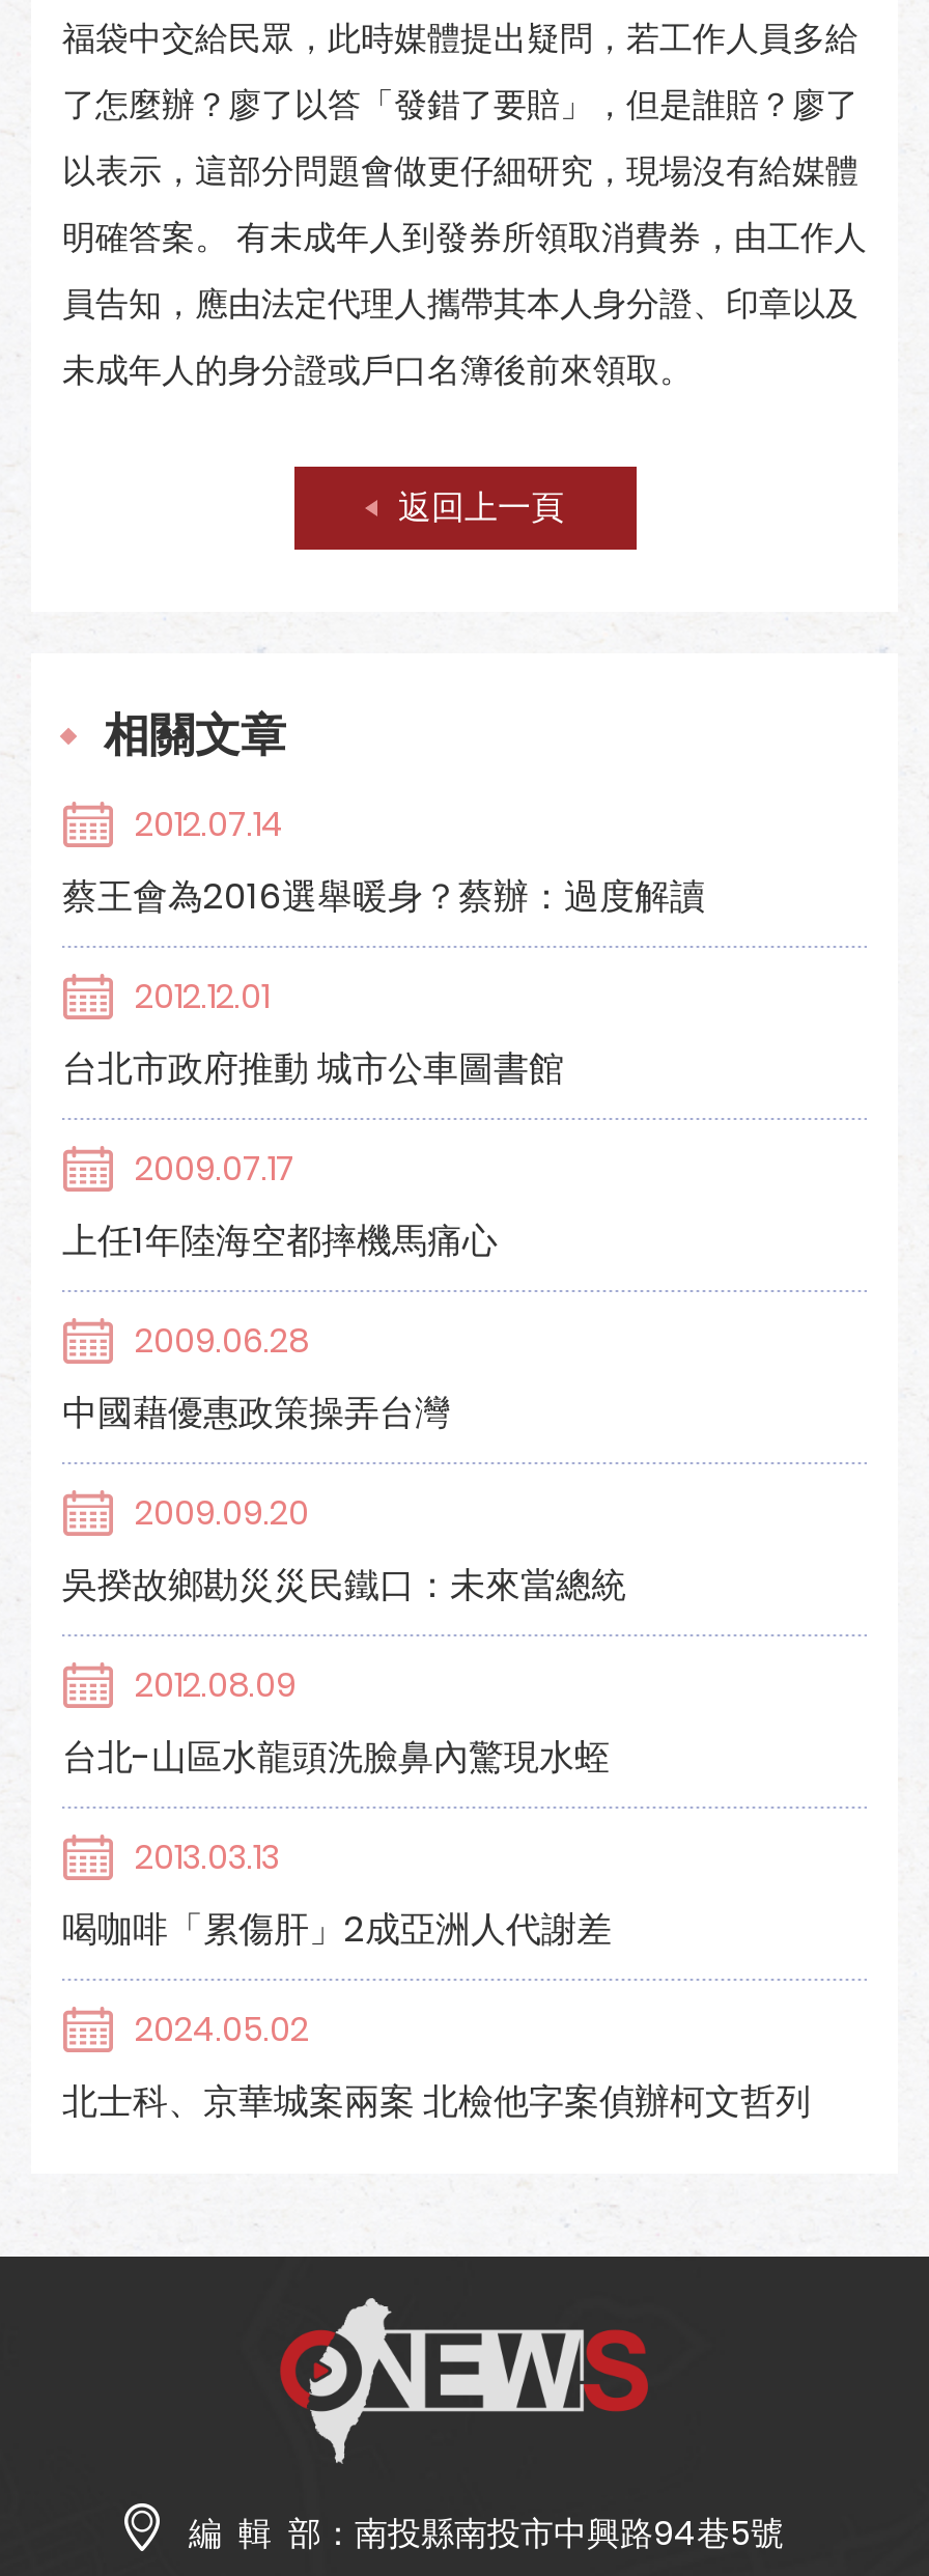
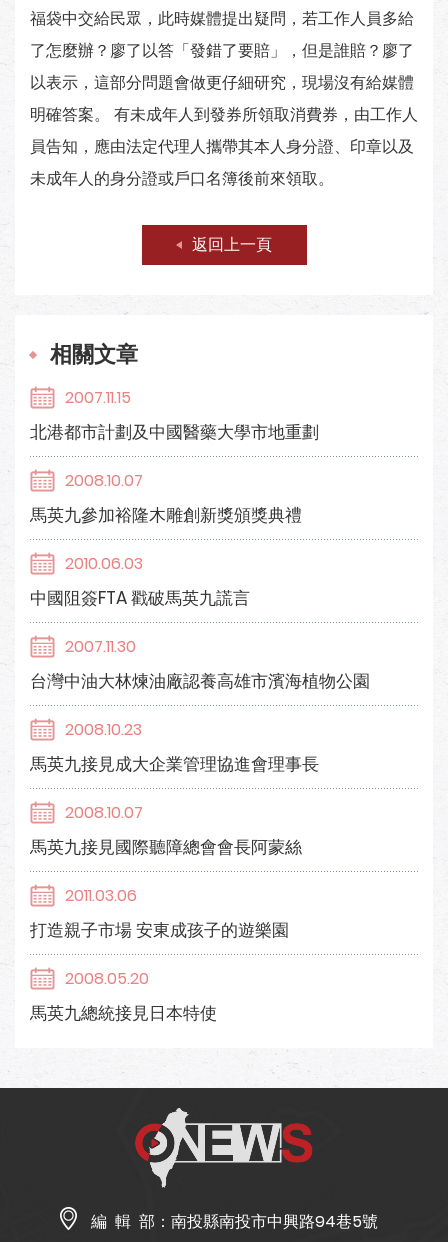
[135,801,284,848] 2012.07.14 -> [65,386,131,409] 2007.11.15
[62,871,705,921] 蔡王會為2016選舉暖身？蔡辦：過度解讀 -> [30,420,319,444] 北港都市計劃及中國醫藥大學市地重劃
[135,973,270,1020] 2012.12.01 -> [65,469,143,492] 2008.10.07
[62,1043,564,1093] 台北市政府推動 城市公車圖書館 -> [30,503,302,527] 馬英九參加裕隆木雕創新獎頒獎典禮
[135,1145,294,1193] 2009.07.17 -> [65,552,143,575] 2010.06.03
[62,1215,498,1265] 上任1年陸海空都摔機馬痛心 -> [30,586,250,610] 中國阻簽FTA 戳破馬英九謊言
[135,1317,309,1365] 2009.06.28 -> [65,635,136,658] 2007.11.30
[62,1388,450,1437] 中國藉優惠政策操弄台灣 -> [30,669,370,693] 台灣中油大林煉油廠認養高雄市濱海植物公園
[135,1489,309,1537] 2009.09.20 -> [65,718,142,741] 2008.10.23
[62,1560,626,1609] 吳揆故鄉勘災災民鐵口：未來當總統 -> [30,752,319,776] 馬英九接見成大企業管理協進會理事長
[135,1661,297,1709] 2012.08.09 -> [65,801,143,824] 2008.10.07
[62,1732,610,1782] 台北-山區水龍頭洗臉鼻內驚現水蛭 -> [30,835,302,859] 馬英九接見國際聽障總會會長阿蒙絲
[135,1833,280,1881] 2013.03.13 -> [65,884,137,907] 2011.03.06
[62,1904,612,1954] 喝咖啡「累傷肝」2成亞洲人代謝差 -> [30,918,289,942] 打造親子市場 安東成孩子的遊樂園
[135,2006,309,2053] 2024.05.02 -> [65,967,149,990] 2008.05.20
[62,2076,811,2126] 北士科、京華城案兩案 北檢他字案偵辦柯文哲列 -> [30,1001,217,1025] 馬英九總統接見日本特使

